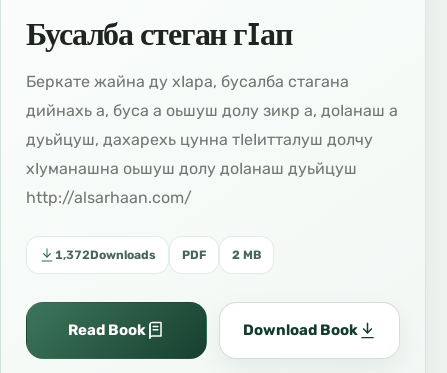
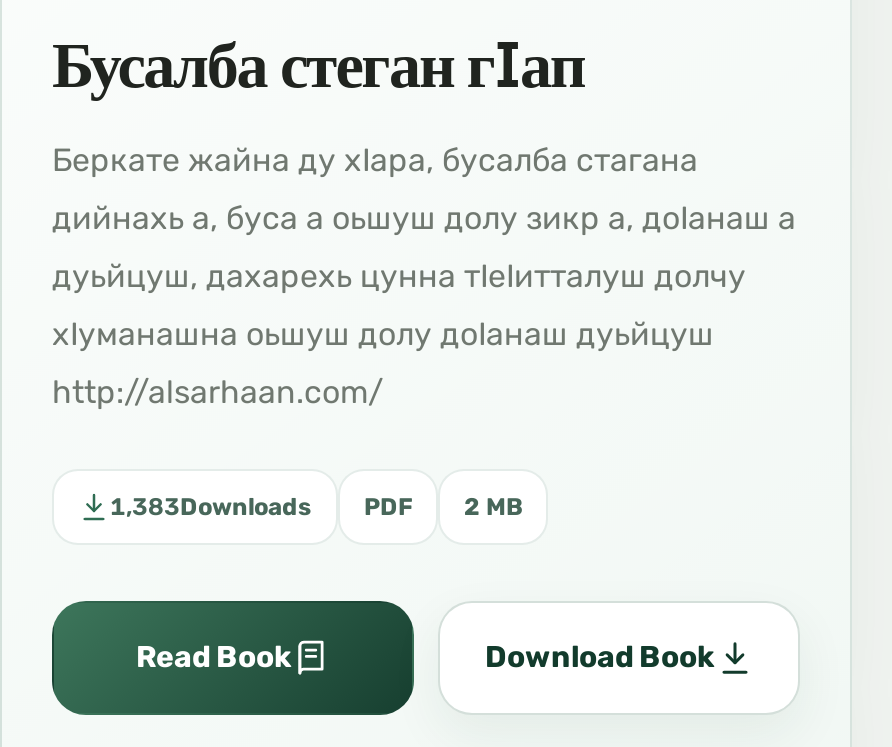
[55,248,261,262] 1,372Downloads PDF 2 MB -> [110,493,522,521] 1,383Downloads PDF 2 MB

